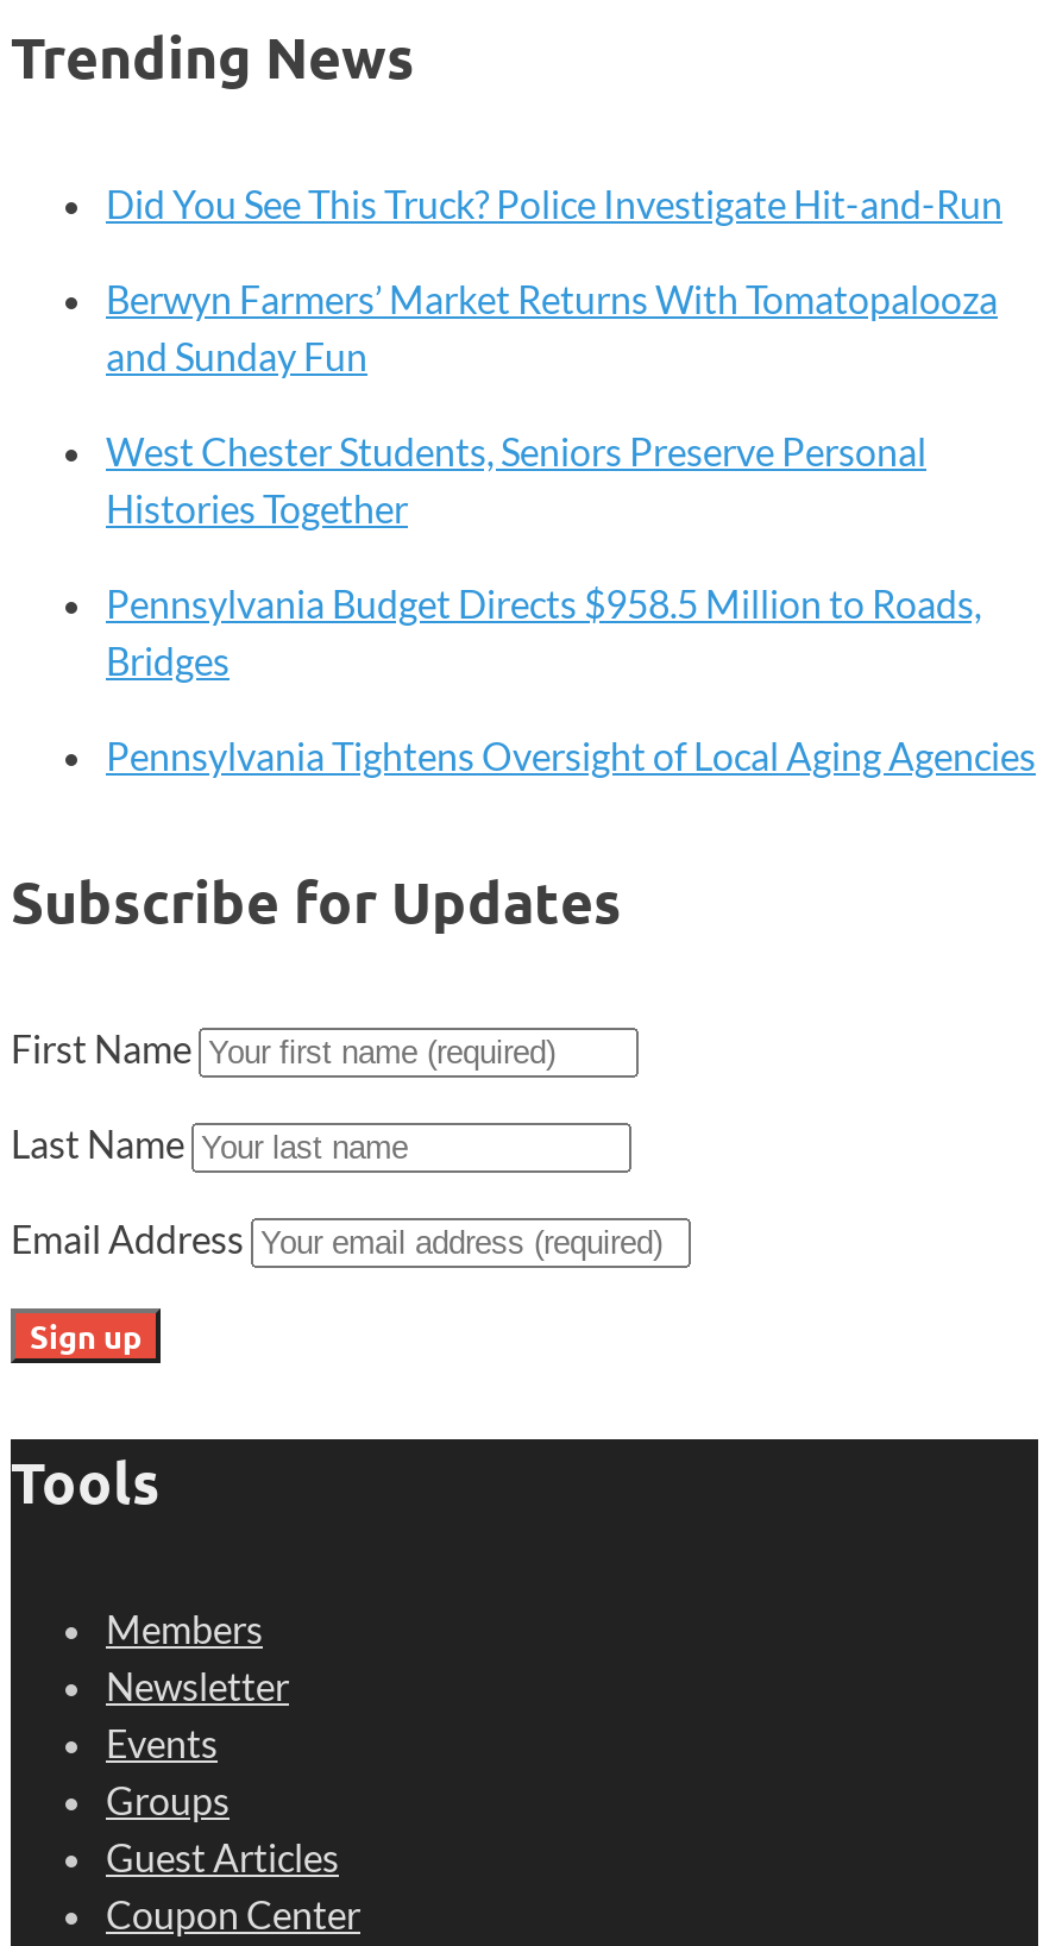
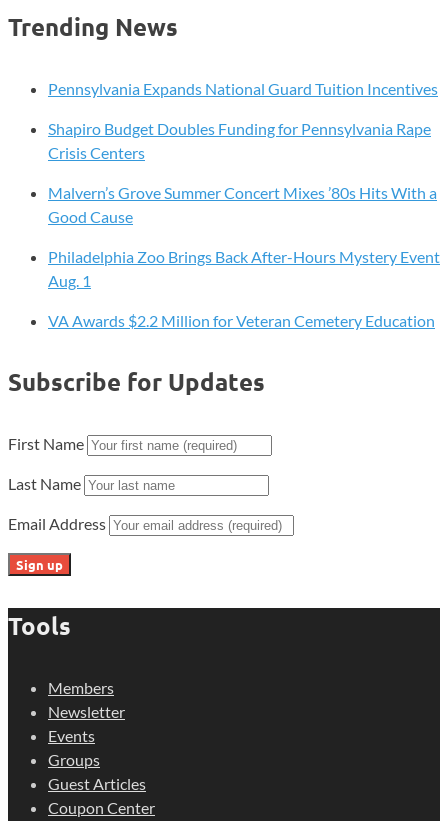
[106,180,1002,225] Did You See This Truck? Police Investigate Hit-and-Run -> [48,79,438,98] Pennsylvania Expands National Guard Tuition Incentives
[106,275,998,377] Berwyn Farmers’ Market Returns With Tomatopalooza | and Sunday Fun -> [48,119,431,162] Shapiro Budget Doubles Funding for Pennsylvania Rape | Crisis Centers
[106,427,926,530] West Chester Students, Seniors Preserve Personal | Histories Together -> [48,183,437,226] Malvern’s Grove Summer Concert Mixes ’80s Hits With a | Good Cause
[106,580,981,682] Pennsylvania Budget Directs $958.5 Million to Roads, | Bridges -> [48,247,440,290] Philadelphia Zoo Brings Back After-Hours Mystery Event | Aug. 1
[106,732,1036,777] Pennsylvania Tightens Oversight of Local Aging Agencies -> [48,311,435,330] VA Awards $2.2 Million for Veteran Cemetery Education

